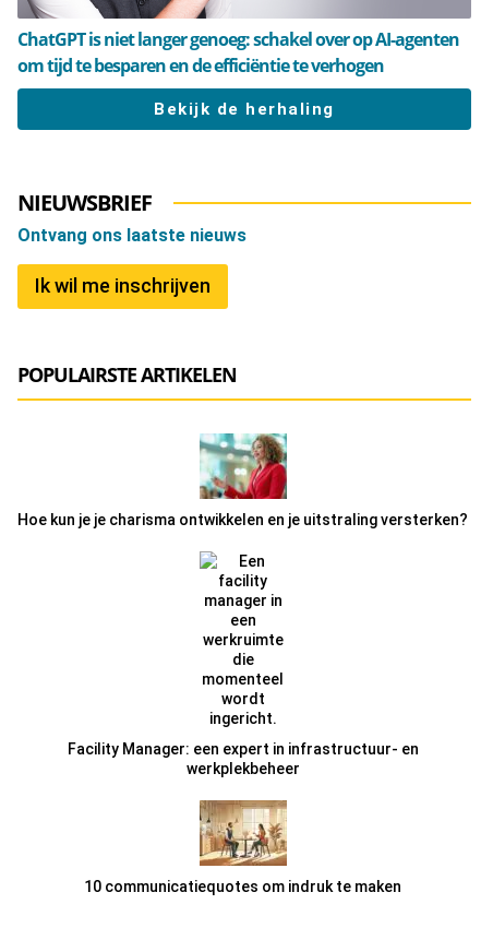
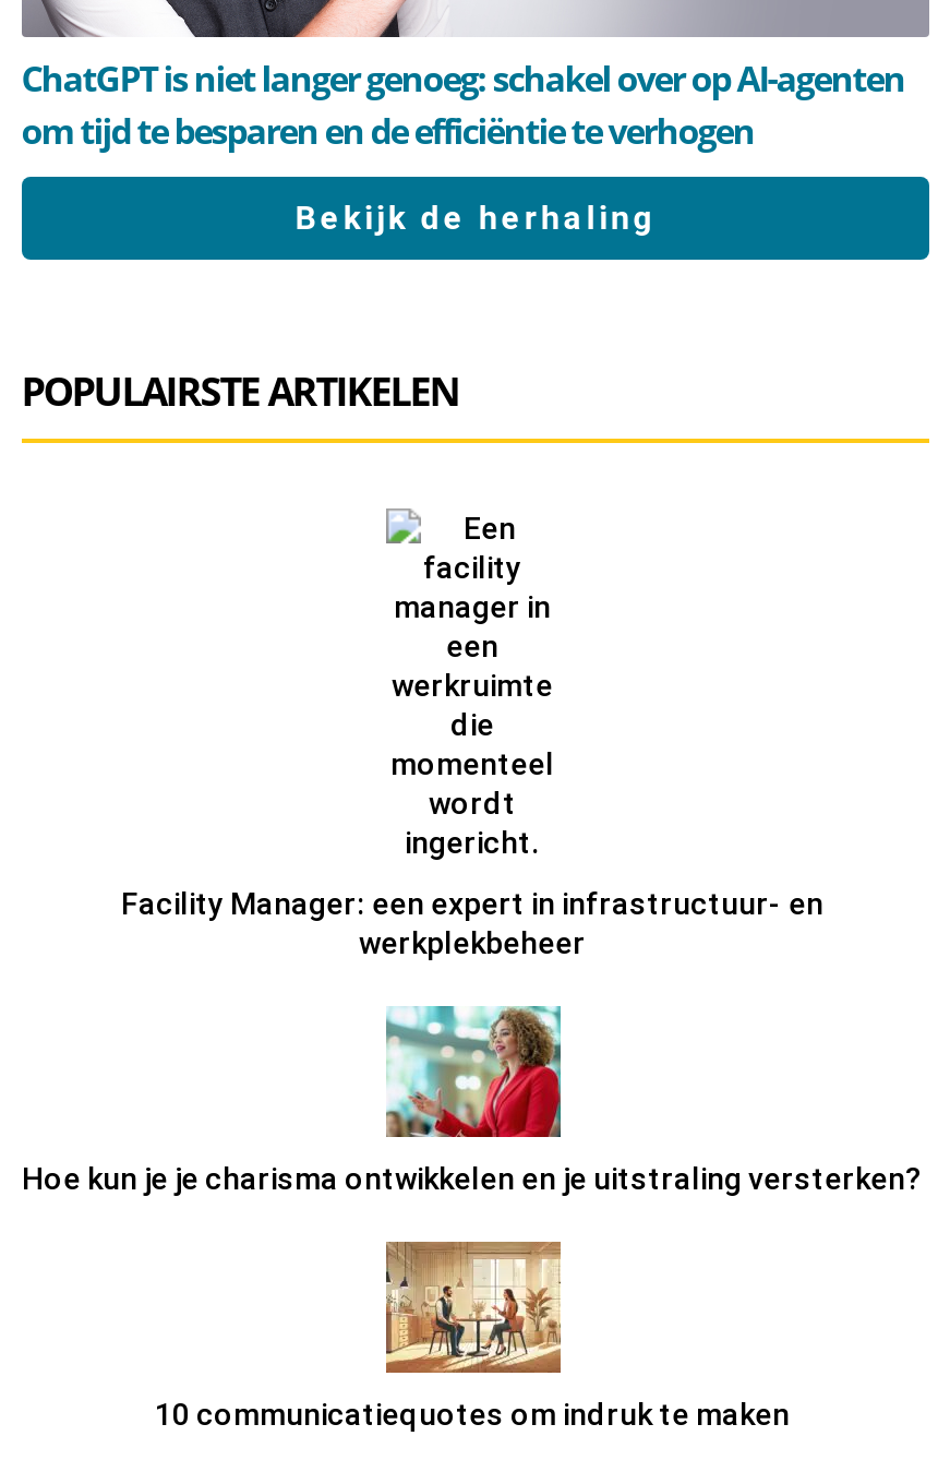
[17,188,246,297] NIEUWSBRIEF | Ontvang ons laatste nieuws | Ik wil me inschrijven -> none
moved [17,432,468,528] -> [22,1004,923,1195]: [image] | Hoe kun je je charisma ontwikkelen en je uitstraling versterken?
moved [67,740,418,777] -> [121,886,823,960]: Facility Manager: een expert in infrastructuur- en | werkplekbeheer

